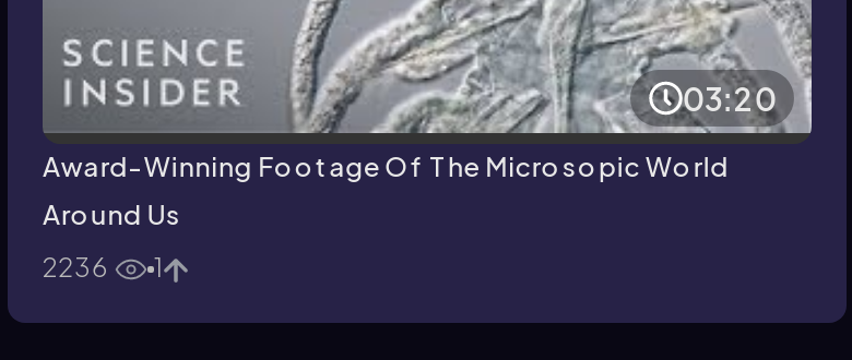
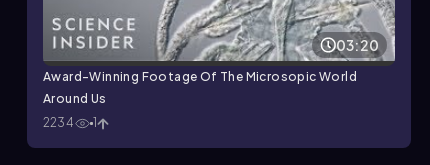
[43,251,110,284] 2236 -> [43,115,73,130] 2234

